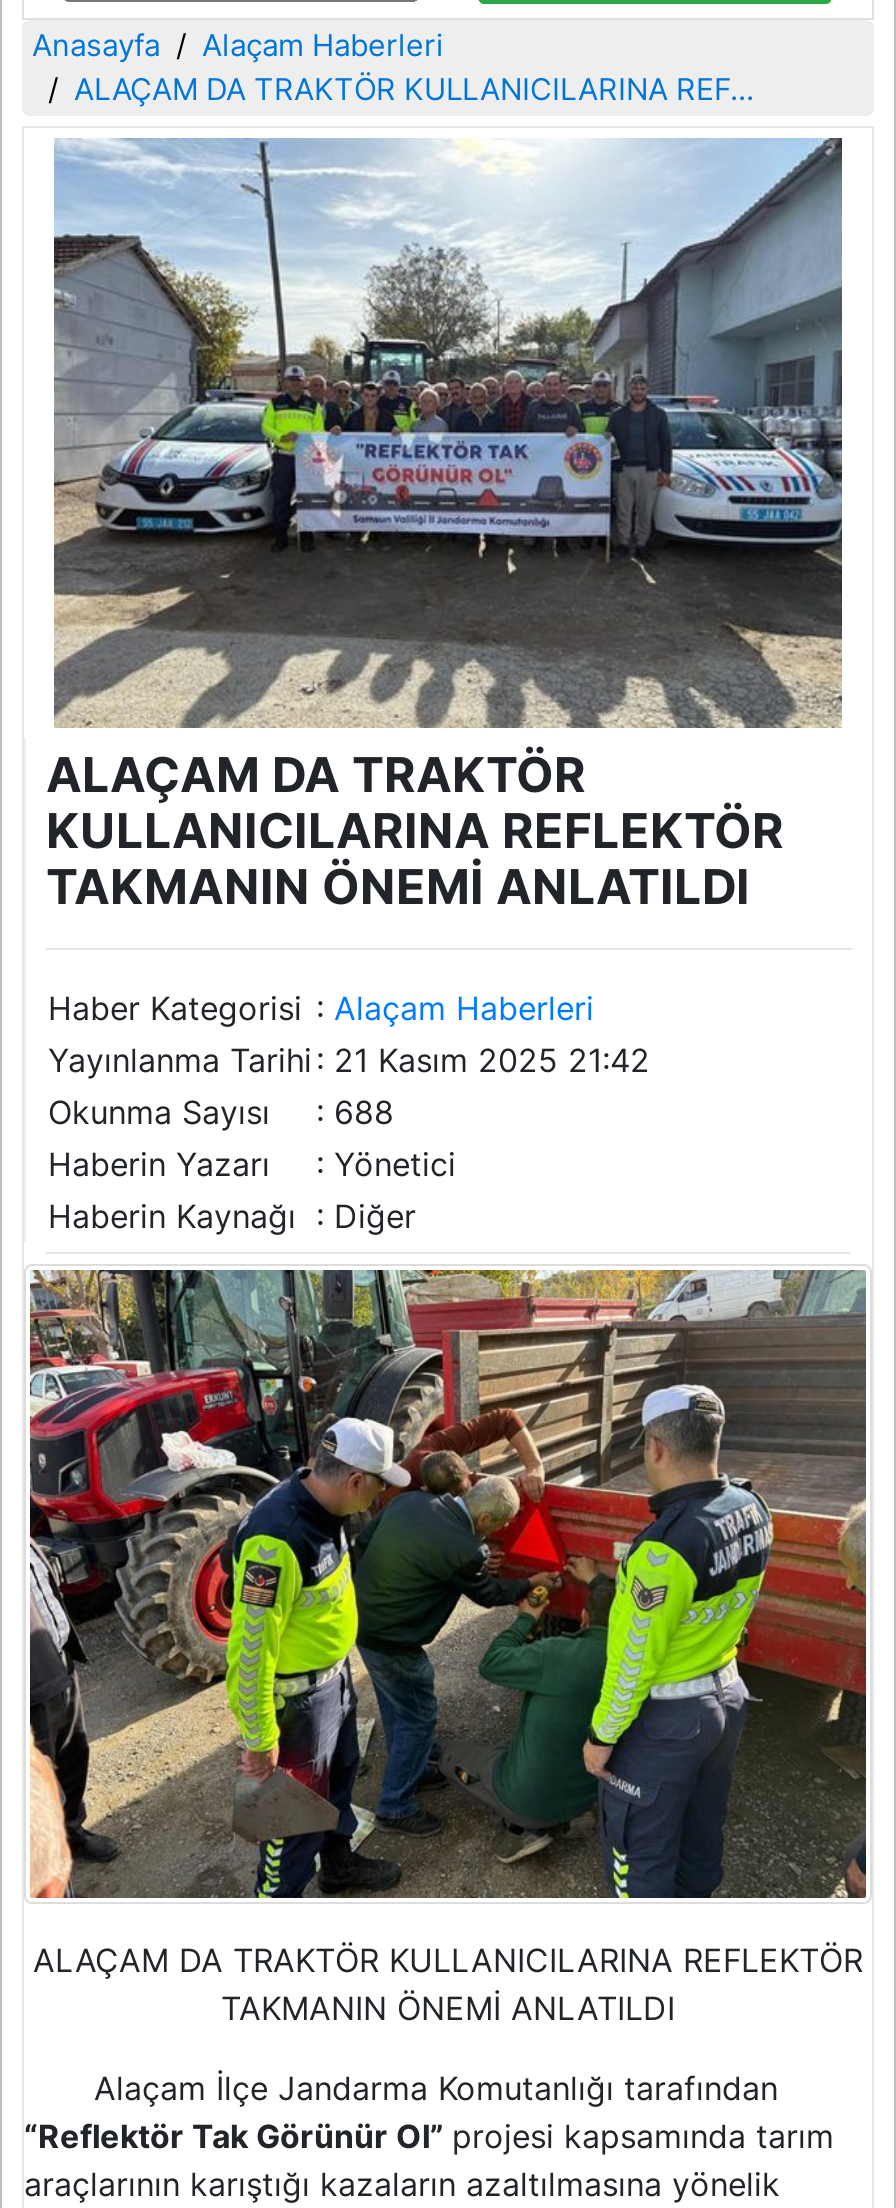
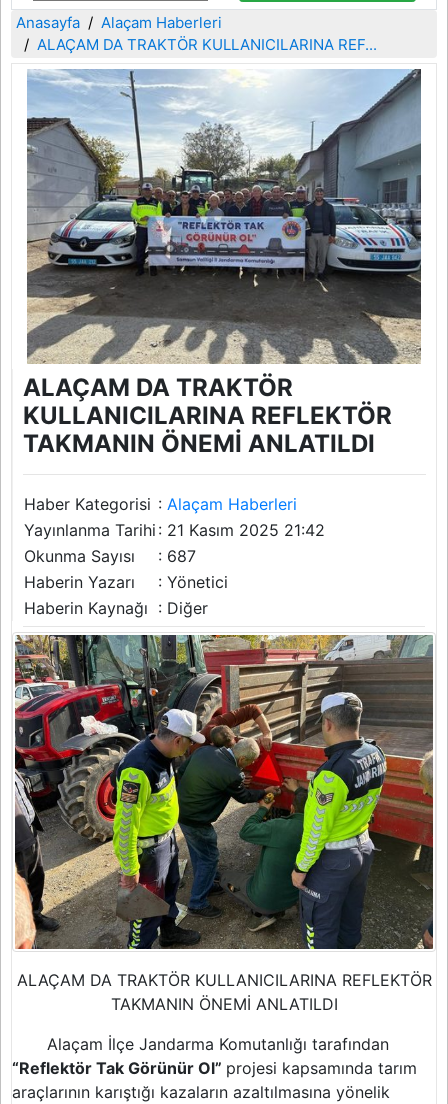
[48,1093,394,1133] Okunma Sayısı : 688 -> [24,546,196,566] Okunma Sayısı : 687

